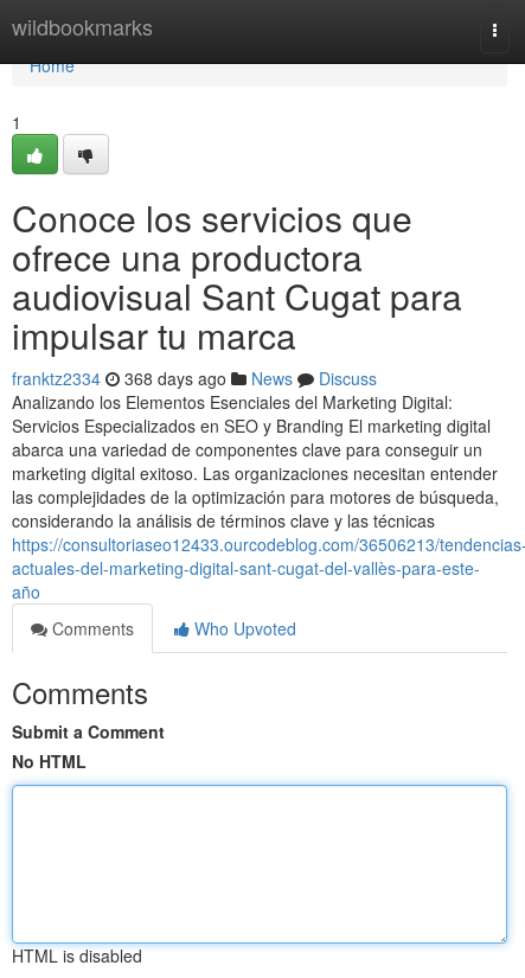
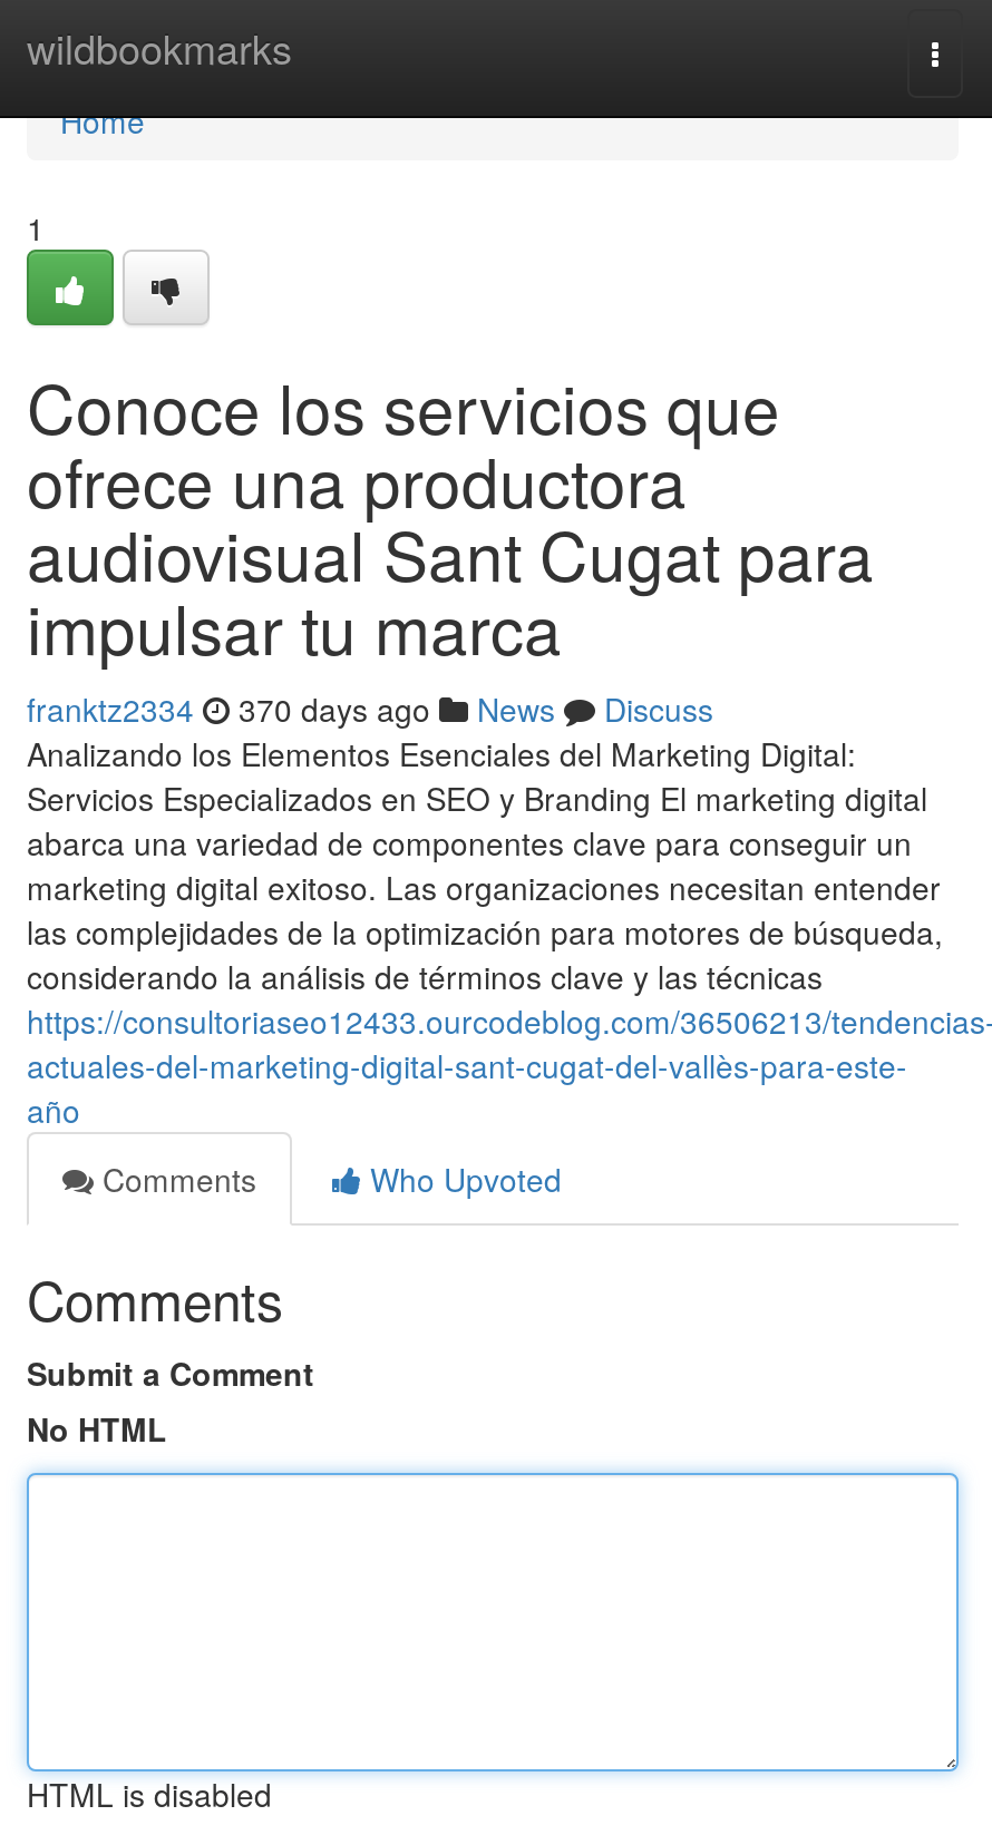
[12,366,377,390] franktz2334 368 days ago News Discuss -> [27,686,713,731] franktz2334 370 days ago News Discuss

